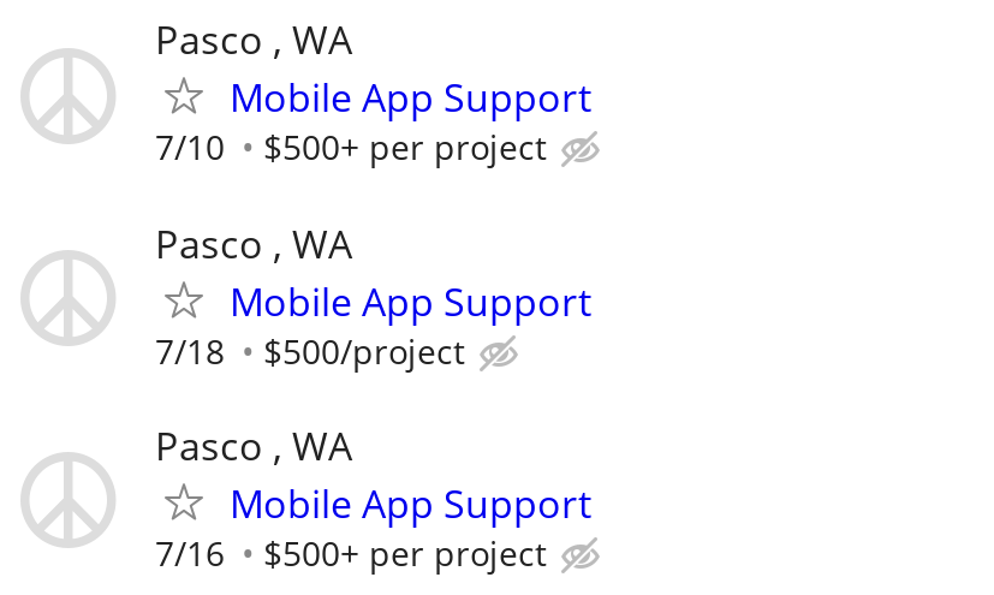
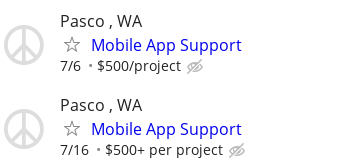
[155,125,593,373] 7/10 | $500+ per project | Pasco , WA | Mobile App Support | 7/18 -> [60,56,81,75] 7/6

